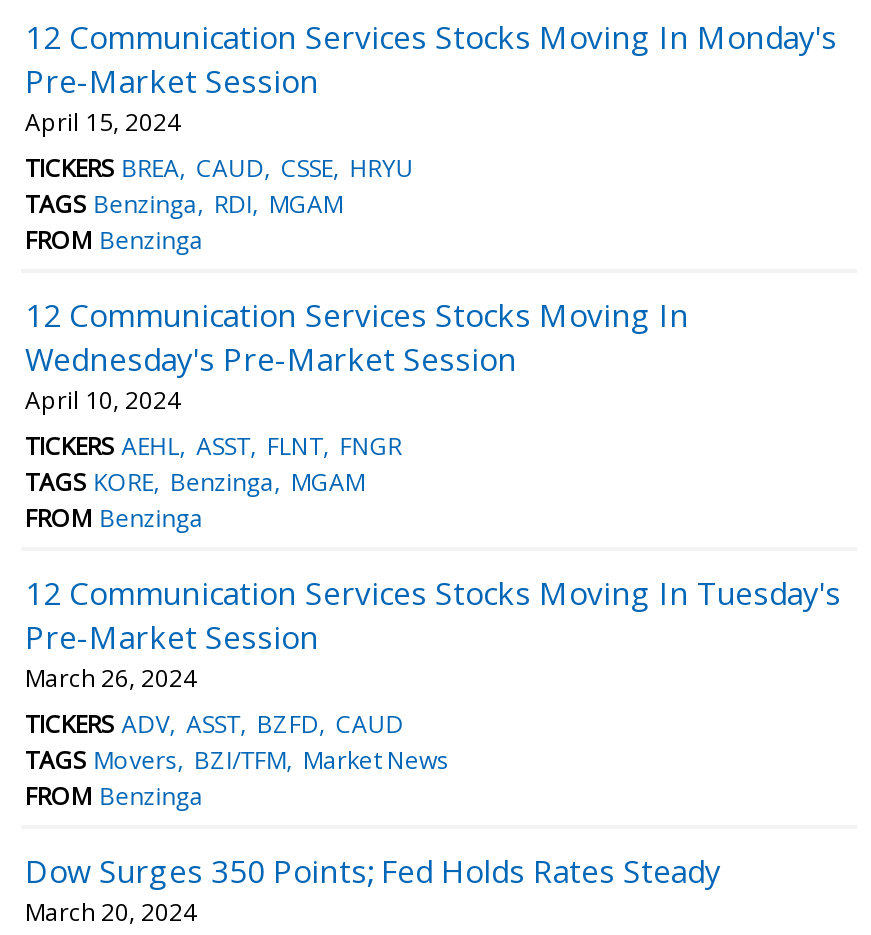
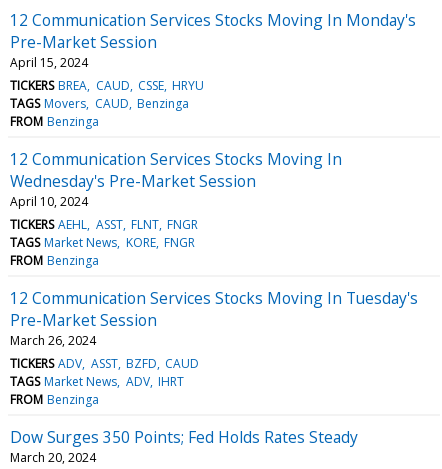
[25,187,343,221] TAGS Benzinga RDI MGAM -> [10,95,189,112] TAGS Movers CAUD Benzinga
[25,465,365,499] TAGS KORE Benzinga MGAM -> [10,234,195,251] TAGS Market News KORE FNGR
[25,743,449,777] TAGS Movers BZI/TFM Market News -> [10,373,184,390] TAGS Market News ADV IHRT

